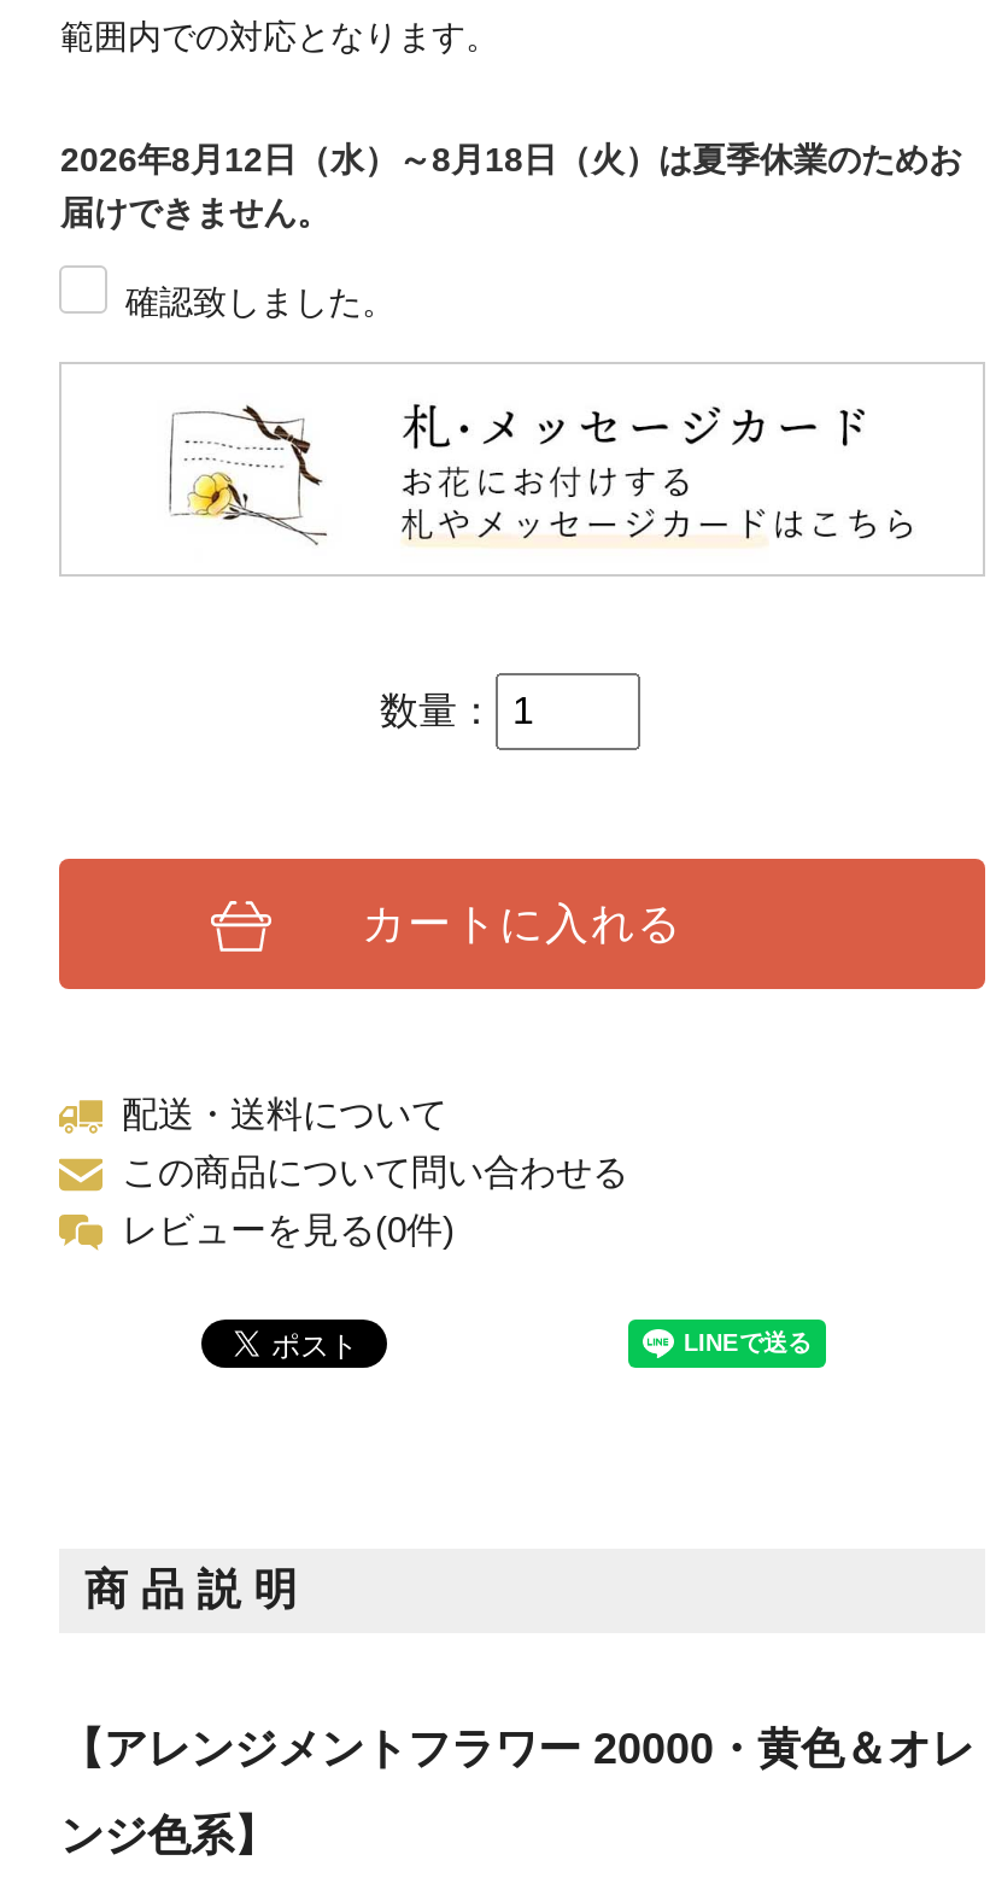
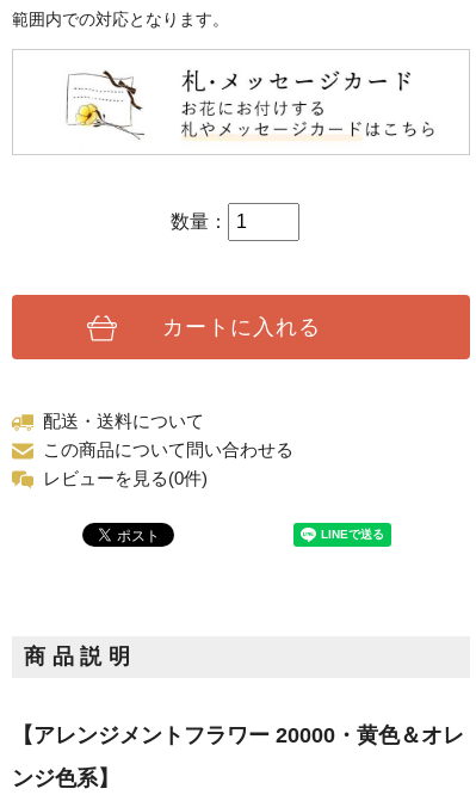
[60,140,962,321] 2026年8月12日（水）～8月18日（火）は夏季休業のためお | 届けできません。 | 確認致しました。 -> none

